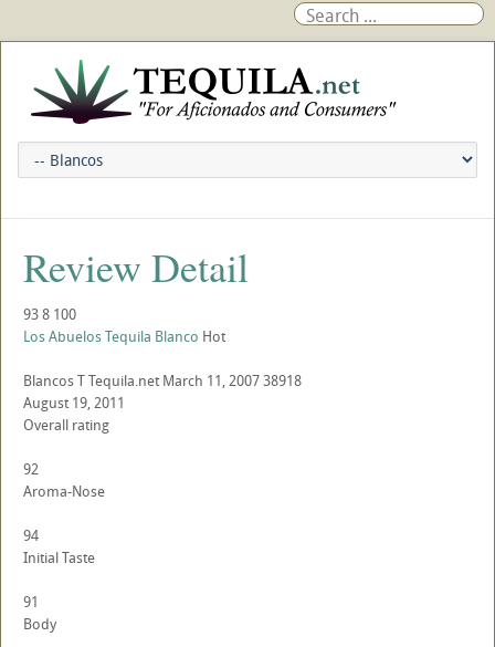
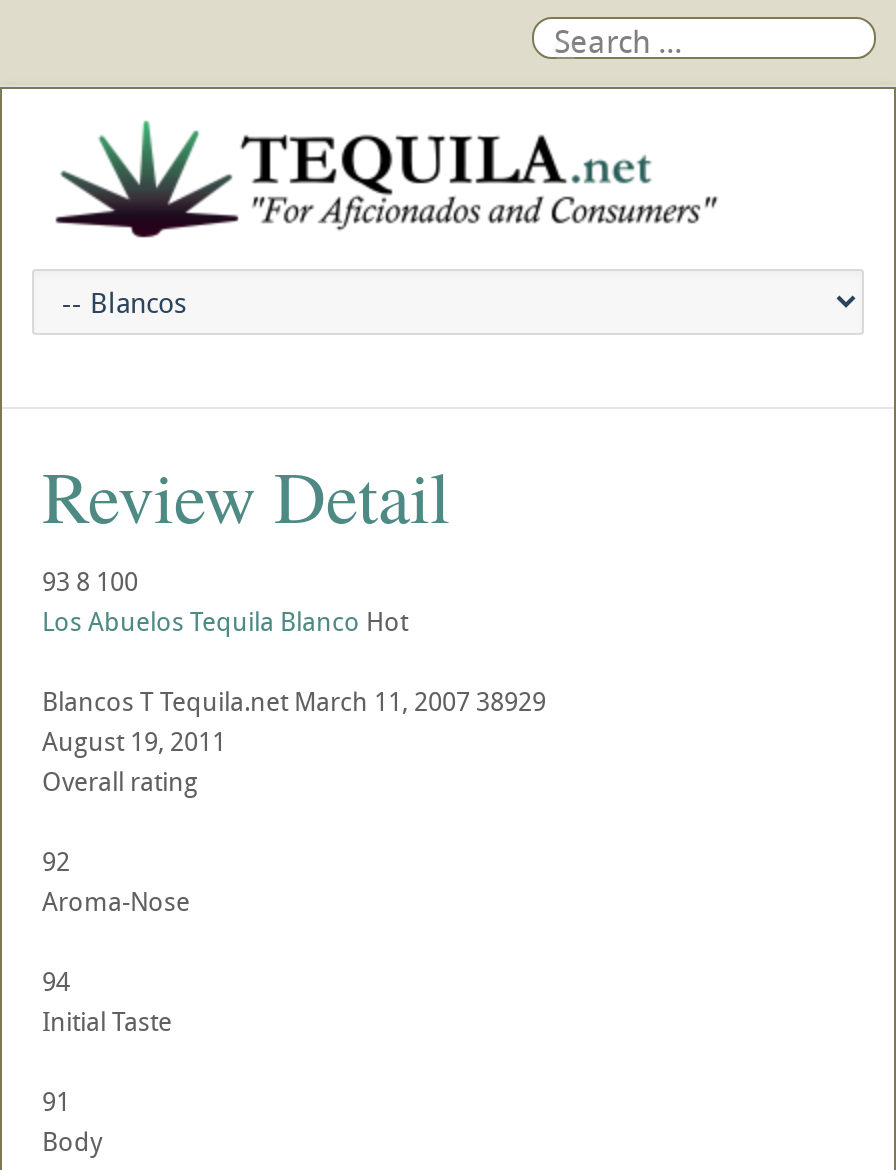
[23,371,302,390] Blancos T Tequila.net March 11, 2007 38918 -> [42,683,546,719] Blancos T Tequila.net March 11, 2007 38929

